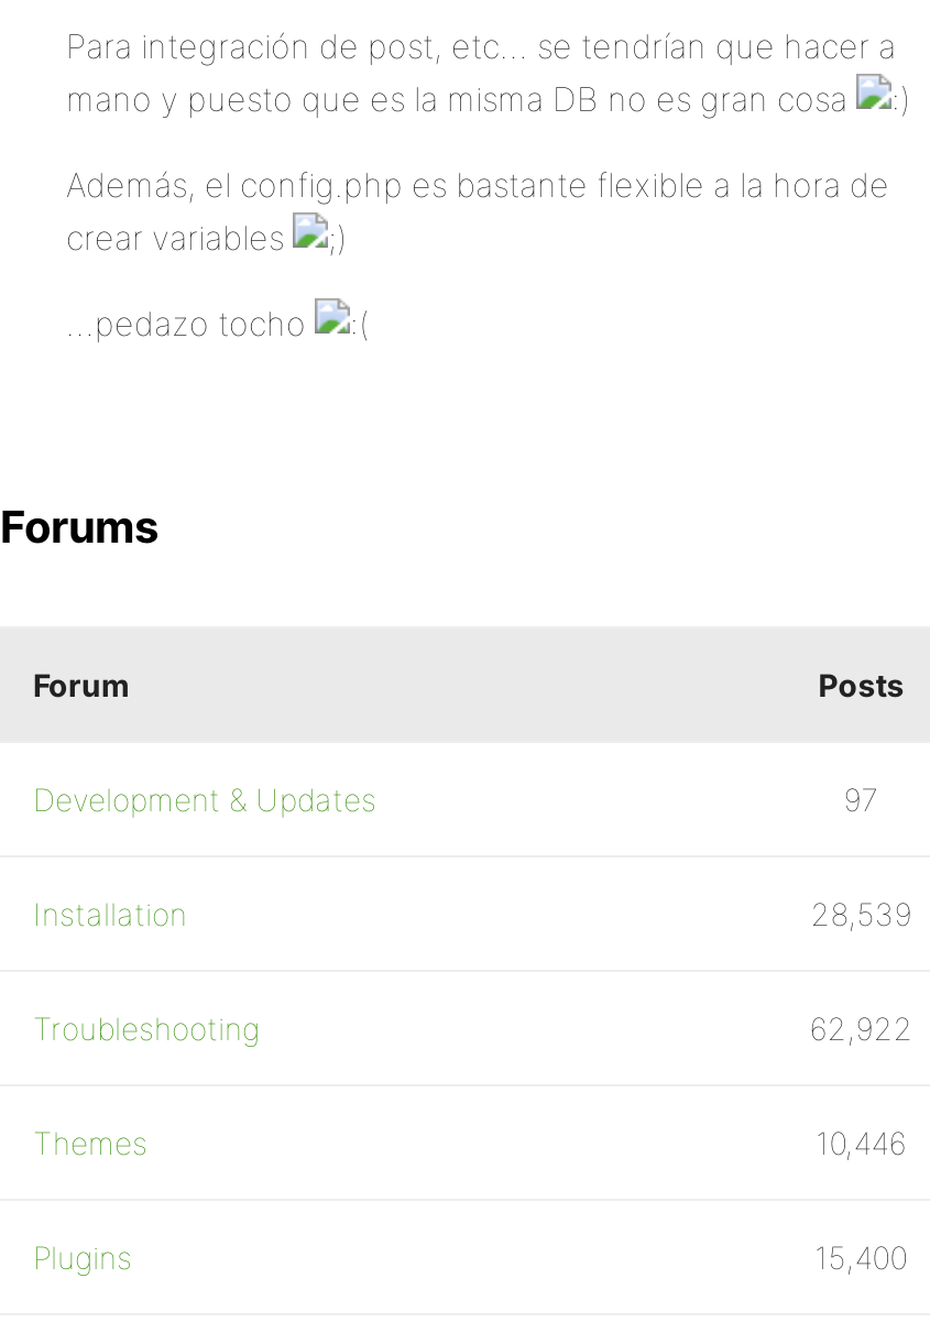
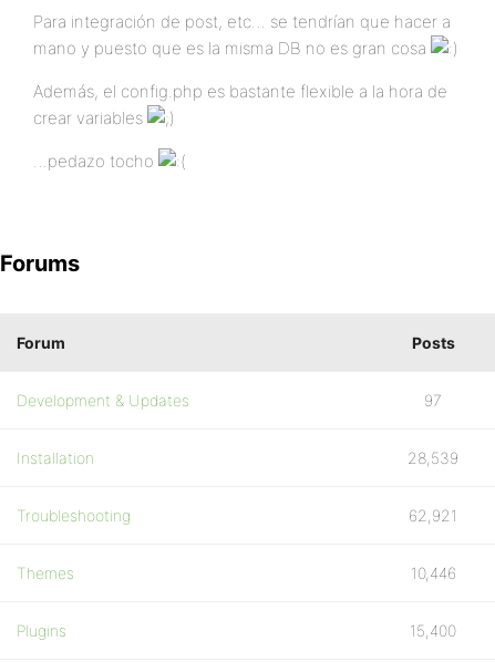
[809,1009,913,1047] 62,922 -> [409,506,458,525] 62,921

